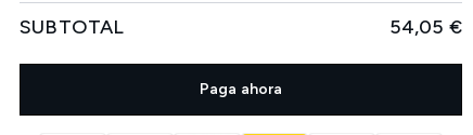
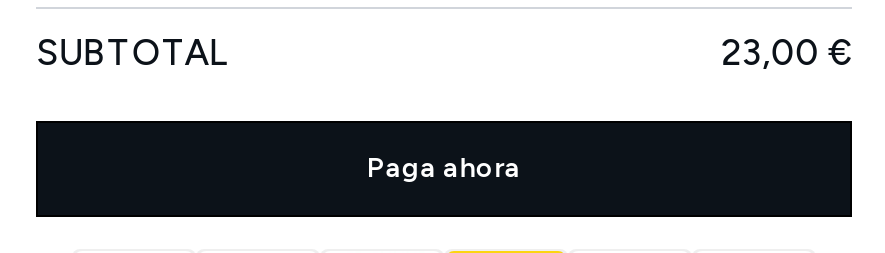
[389,15,462,39] 54,05 € -> [721,31,852,75] 23,00 €

